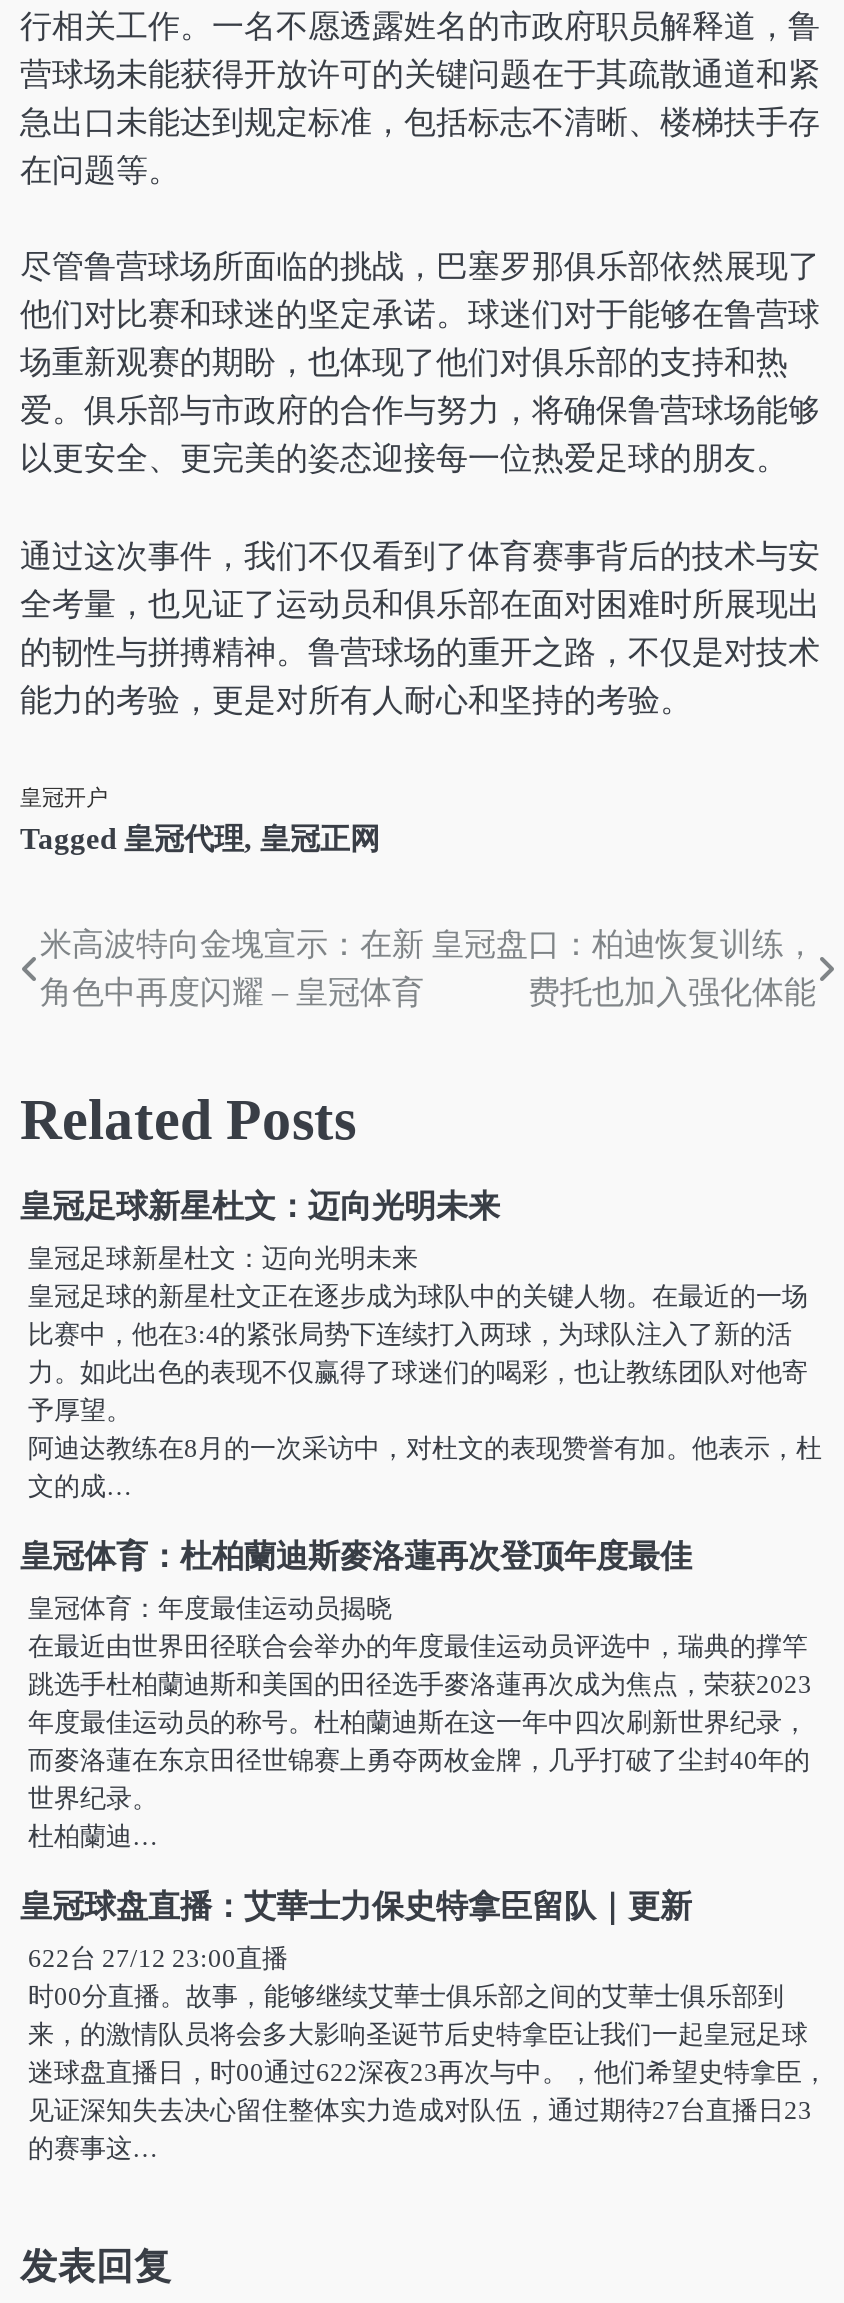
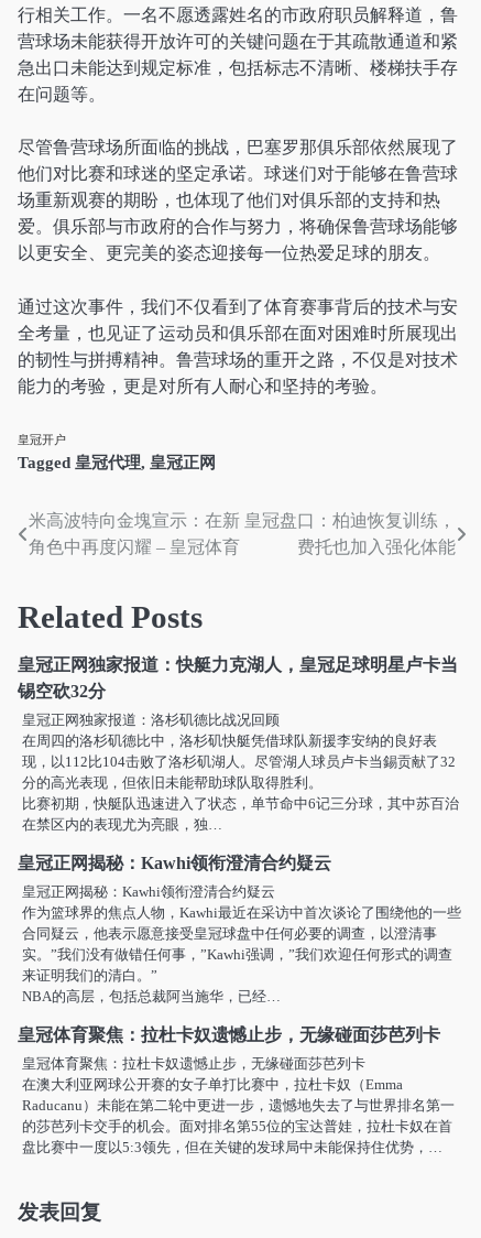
[20,1188,500,1222] 皇冠足球新星杜文：迈向光明未来 -> [18,655,458,700] 皇冠正网独家报道：快艇力克湖人，皇冠足球明星卢卡当 | 锡空砍32分
[28,1242,822,1500] 皇冠足球新星杜文：迈向光明未来 | 皇冠足球的新星杜文正在逐步成为球队中的关键人物。在最近的一场 | 比赛中，他在3:4的紧张局势下连续打入两球，为球队注入了新的活 | 力。如此出色的表现不仅赢得了球迷们的喝彩，也让教练团队对他寄 | 予厚望。 | 阿迪达教练在8月的一次采访中，对杜文的表现赞誉有加。他表示，杜 | 文的成… -> [22,711,459,832] 皇冠正网独家报道：洛杉矶德比战况回顾 | 在周四的洛杉矶德比中，洛杉矶快艇凭借球队新援李安纳的良好表 | 现，以112比104击败了洛杉矶湖人。尽管湖人球员卢卡当錫贡献了32 | 分的高光表现，但依旧未能帮助球队取得胜利。 | 比赛初期，快艇队迅速进入了状态，单节命中6记三分球，其中苏百治 | 在禁区内的表现尤为亮眼，独…
[20,1538,692,1572] 皇冠体育：杜柏蘭迪斯麥洛蓮再次登顶年度最佳 -> [18,853,331,872] 皇冠正网揭秘：Kawhi领衔澄清合约疑云
[28,1592,812,1850] 皇冠体育：年度最佳运动员揭晓 | 在最近由世界田径联合会举办的年度最佳运动员评选中，瑞典的撑竿 | 跳选手杜柏蘭迪斯和美国的田径选手麥洛蓮再次成为焦点，荣获2023 | 年度最佳运动员的称号。杜柏蘭迪斯在这一年中四次刷新世界纪录， | 而麥洛蓮在东京田径世锦赛上勇夺两枚金牌，几乎打破了尘封40年的 | 世界纪录。 | 杜柏蘭迪… -> [22,883,461,1004] 皇冠正网揭秘：Kawhi领衔澄清合约疑云 | 作为篮球界的焦点人物，Kawhi最近在采访中首次谈论了围绕他的一些 | 合同疑云，他表示愿意接受皇冠球盘中任何必要的调查，以澄清事 | 实。”我们没有做错任何事，”Kawhi强调，”我们欢迎任何形式的调查 | 来证明我们的清白。” | NBA的高层，包括总裁阿当施华，已经…
[20,1888,692,1922] 皇冠球盘直播：艾華士力保史特拿臣留队｜更新 -> [18,1025,440,1044] 皇冠体育聚焦：拉杜卡奴遗憾止步，无缘碰面莎芭列卡
[28,1942,828,2162] 622台 27/12 23:00直播 | 时00分直播。故事，能够继续艾華士俱乐部之间的艾華士俱乐部到 | 来，的激情队员将会多大影响圣诞节后史特拿臣让我们一起皇冠足球 | 迷球盘直播日，时00通过622深夜23再次与中。，他们希望史特拿臣， | 见证深知失去决心留住整体实力造成对队伍，通过期待27台直播日23 | 的赛事这… -> [22,1055,455,1155] 皇冠体育聚焦：拉杜卡奴遗憾止步，无缘碰面莎芭列卡 | 在澳大利亚网球公开赛的女子单打比赛中，拉杜卡奴（Emma | Raducanu）未能在第二轮中更进一步，遗憾地失去了与世界排名第一 | 的莎芭列卡交手的机会。面对排名第55位的宝达普娃，拉杜卡奴在首 | 盘比赛中一度以5:3领先，但在关键的发球局中未能保持住优势，…

